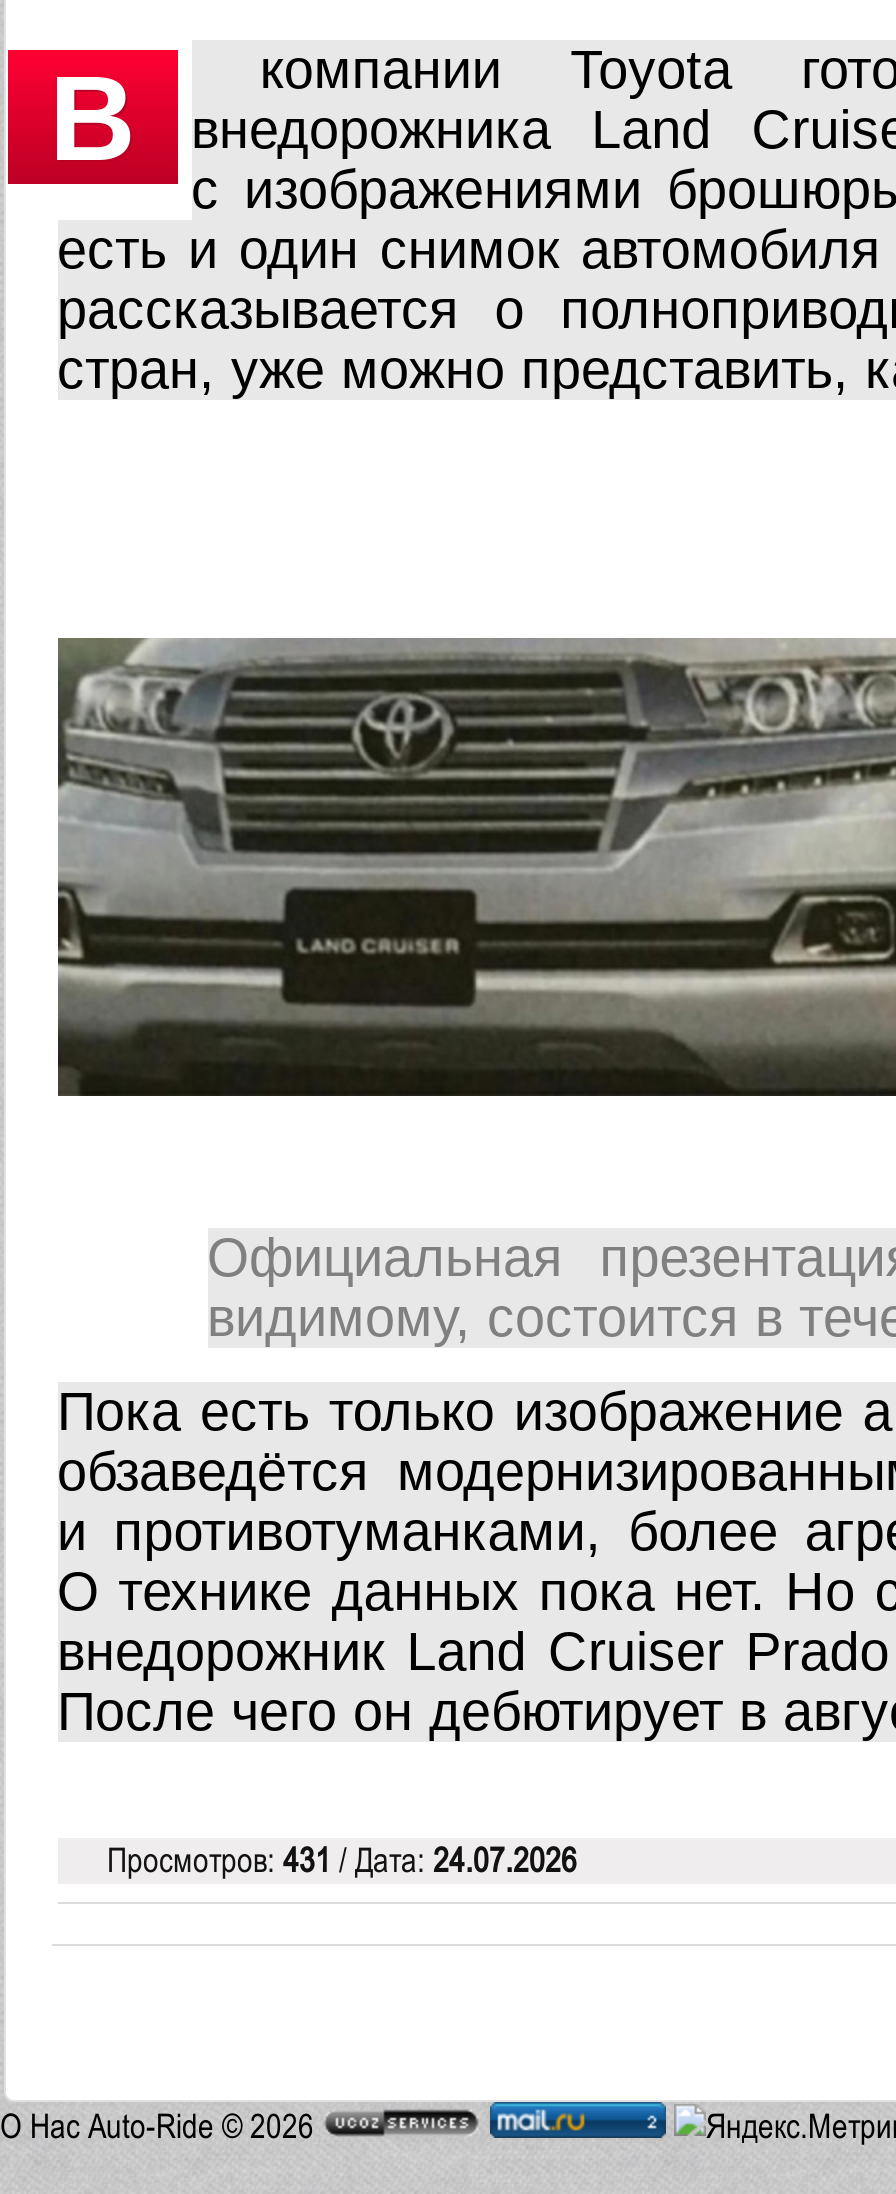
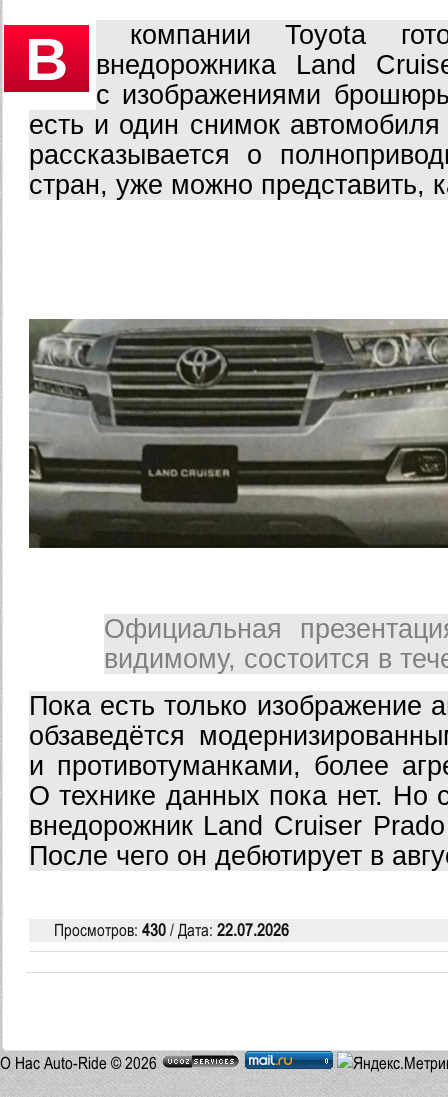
[107,1840,577,1880] Просмотров: 431 / Дата: 24.07.2026 -> [53,920,288,940] Просмотров: 430 / Дата: 22.07.2026

